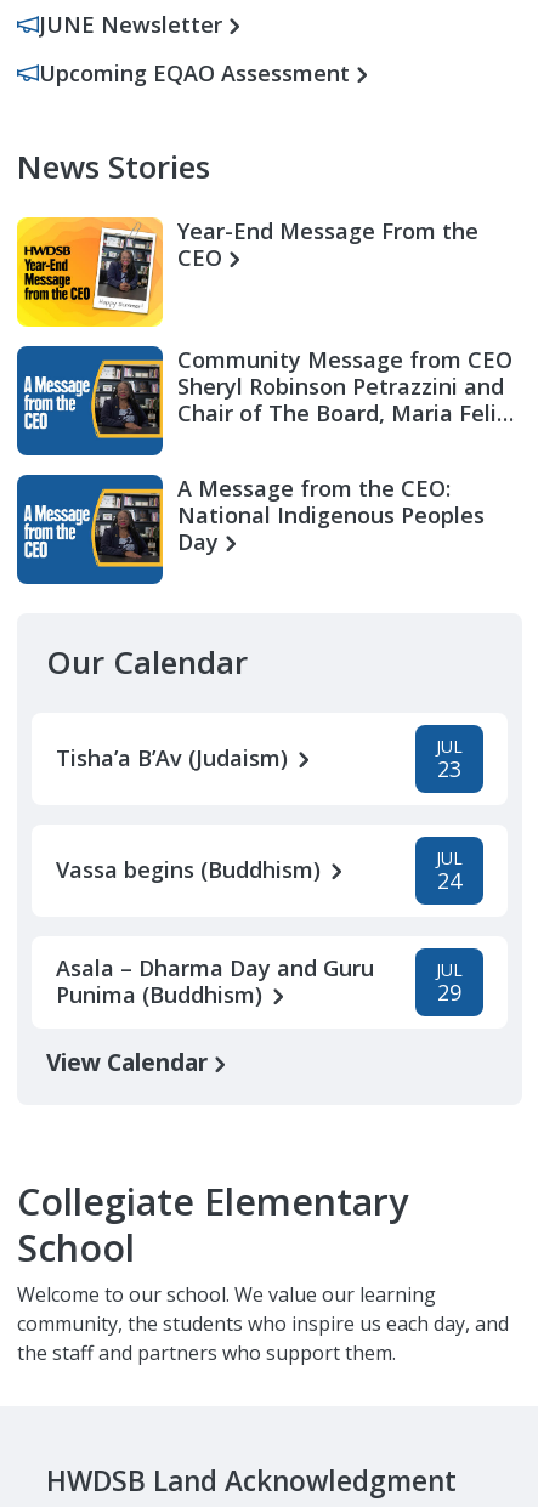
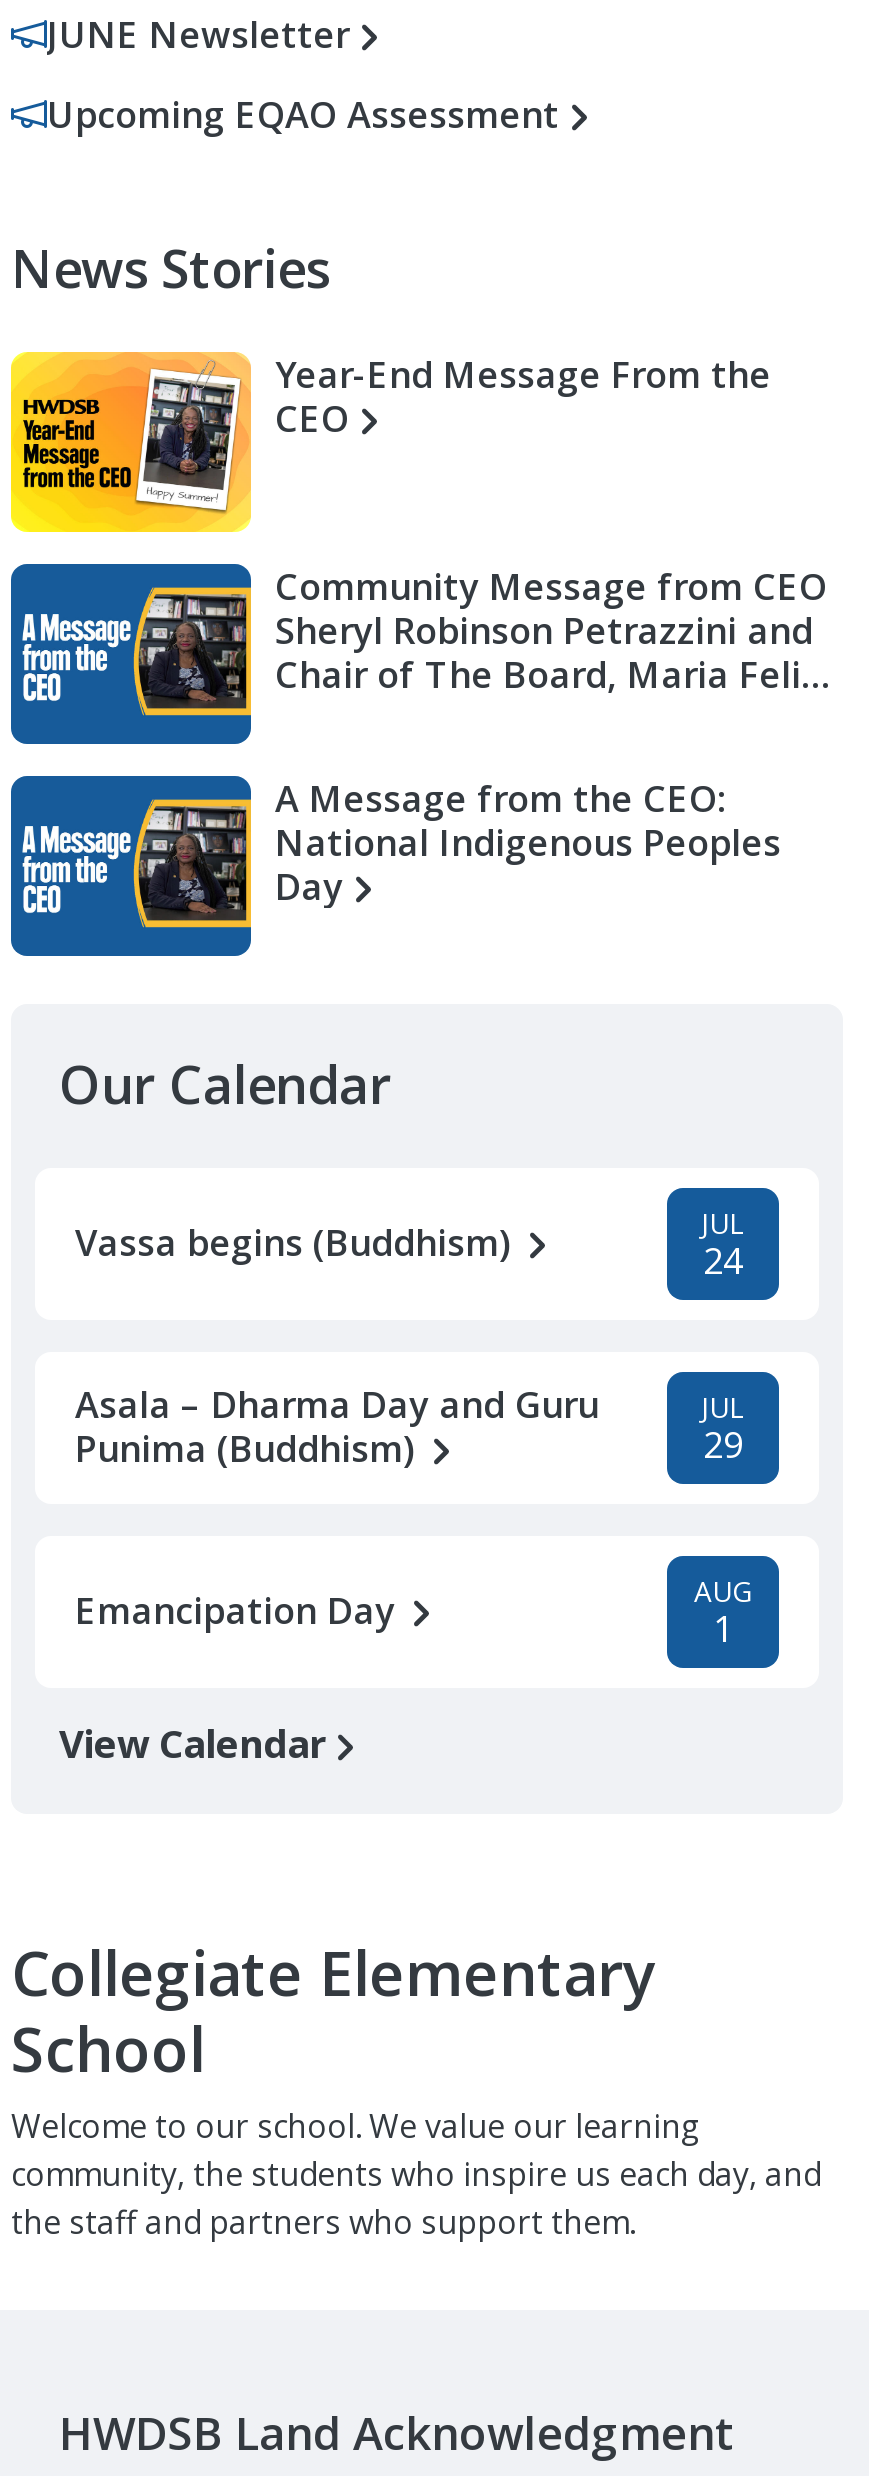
[56,735,463,783] Tisha’a B’Av (Judaism) | JUL | 23 -> none
moved [56,846,463,1009] -> [75,1204,745,1472]: Vassa begins (Buddhism) | JUL | 24 | Asala – Dharma Day and Guru | Punima (Buddhism) | JUL | 29
none -> [75,1572,752,1652] Emancipation Day | AUG | 1

